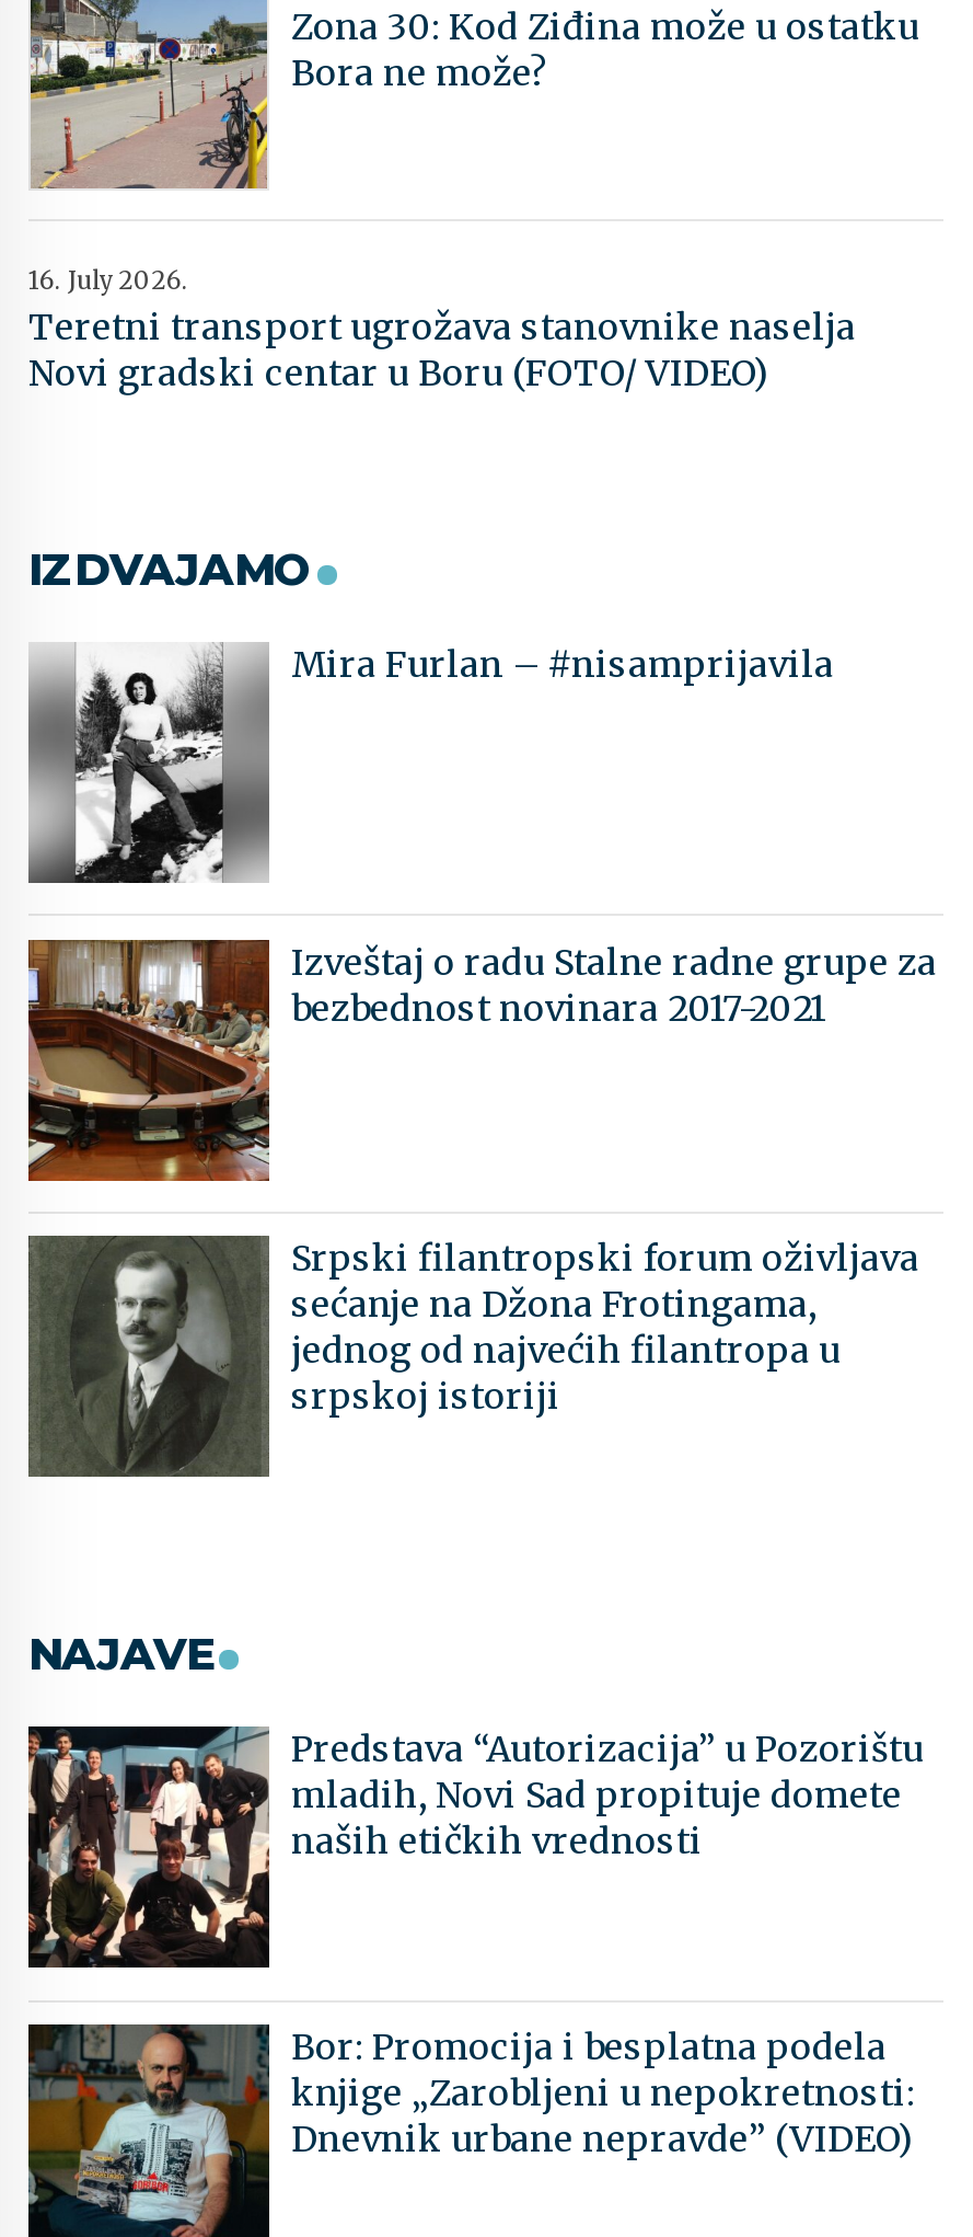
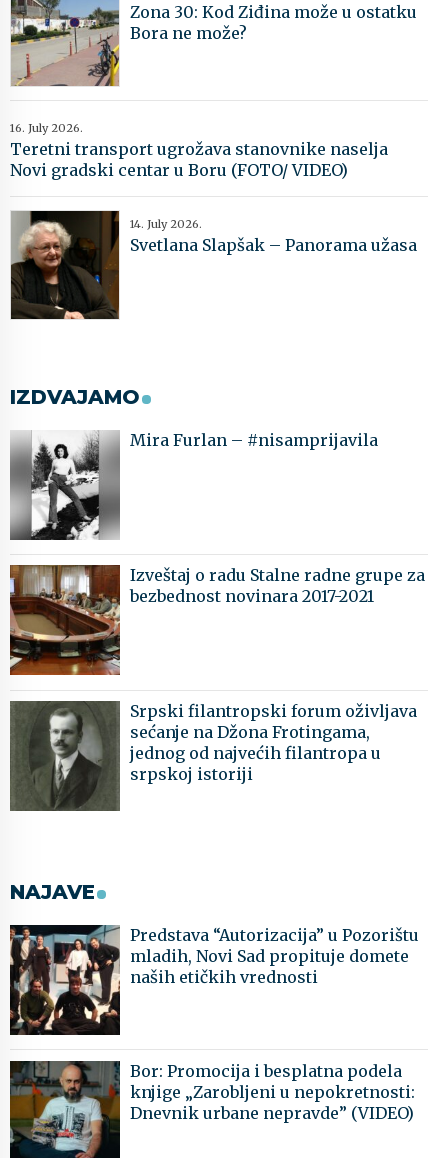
none -> [10,210,417,320] [image] | 14. July 2026. | Svetlana Slapšak – Panorama užasa

